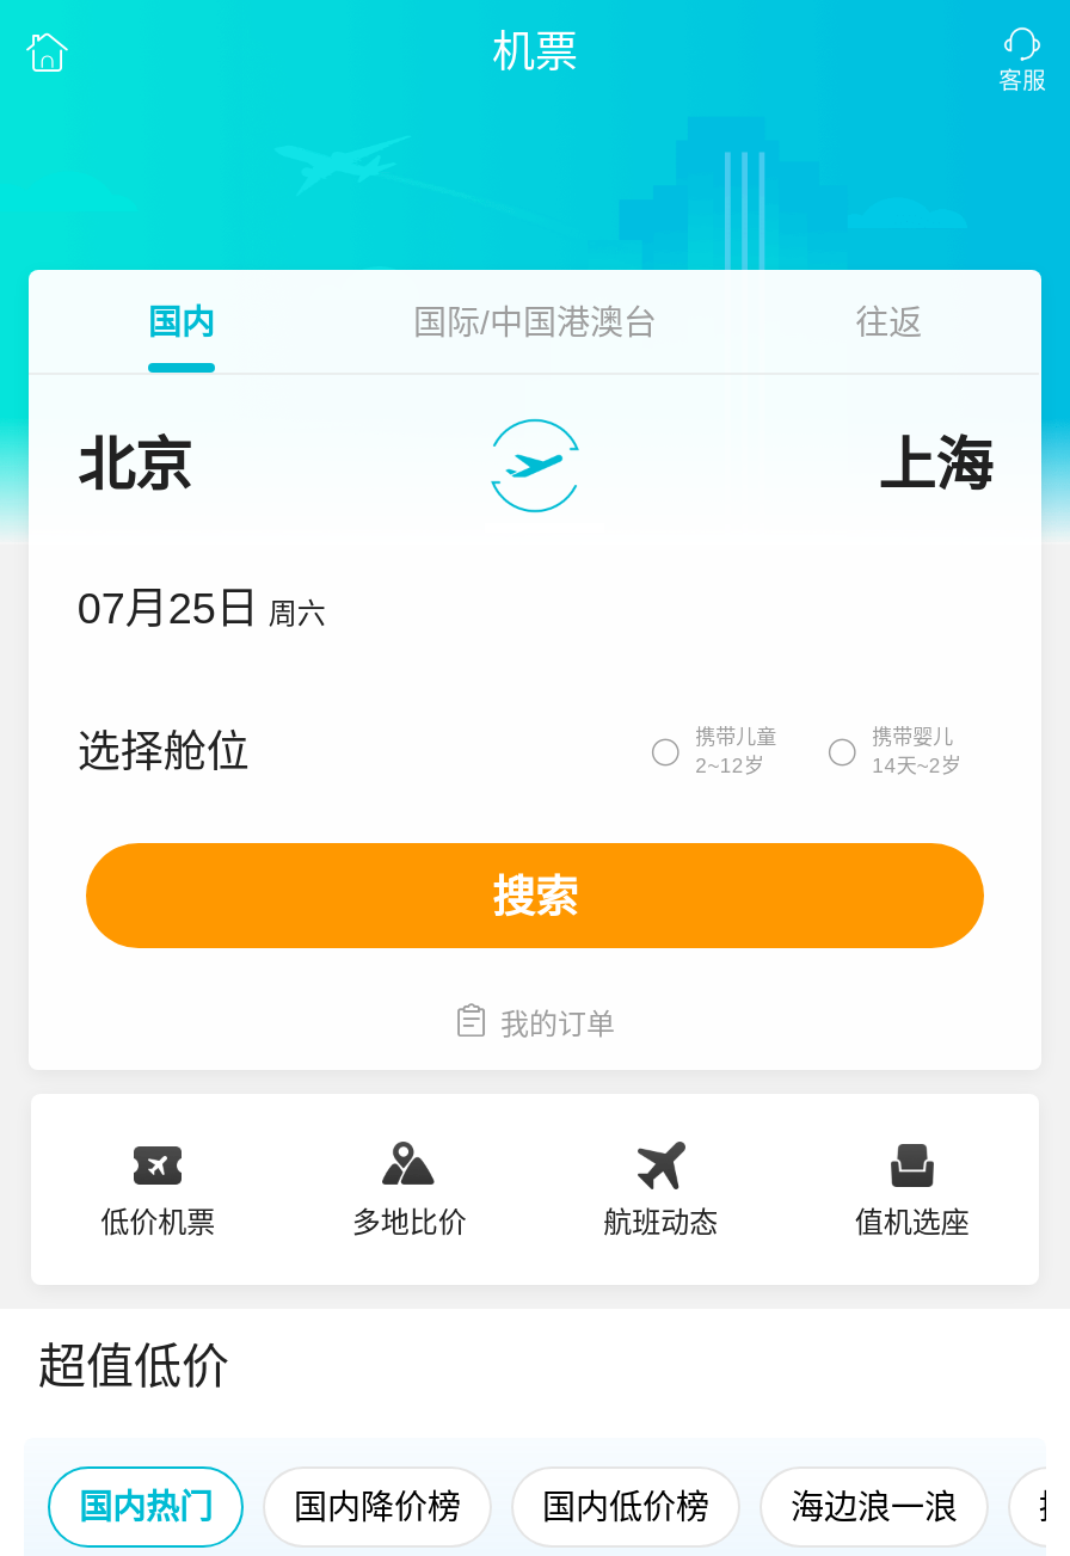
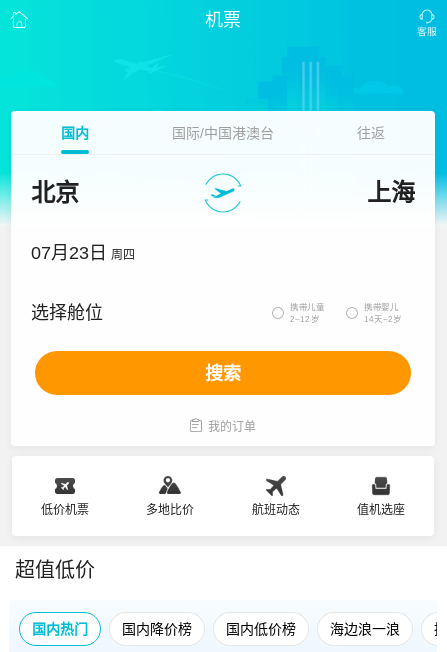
[77,585,326,633] 07月25日 周六 -> [31,243,135,263] 07月23日 周四

